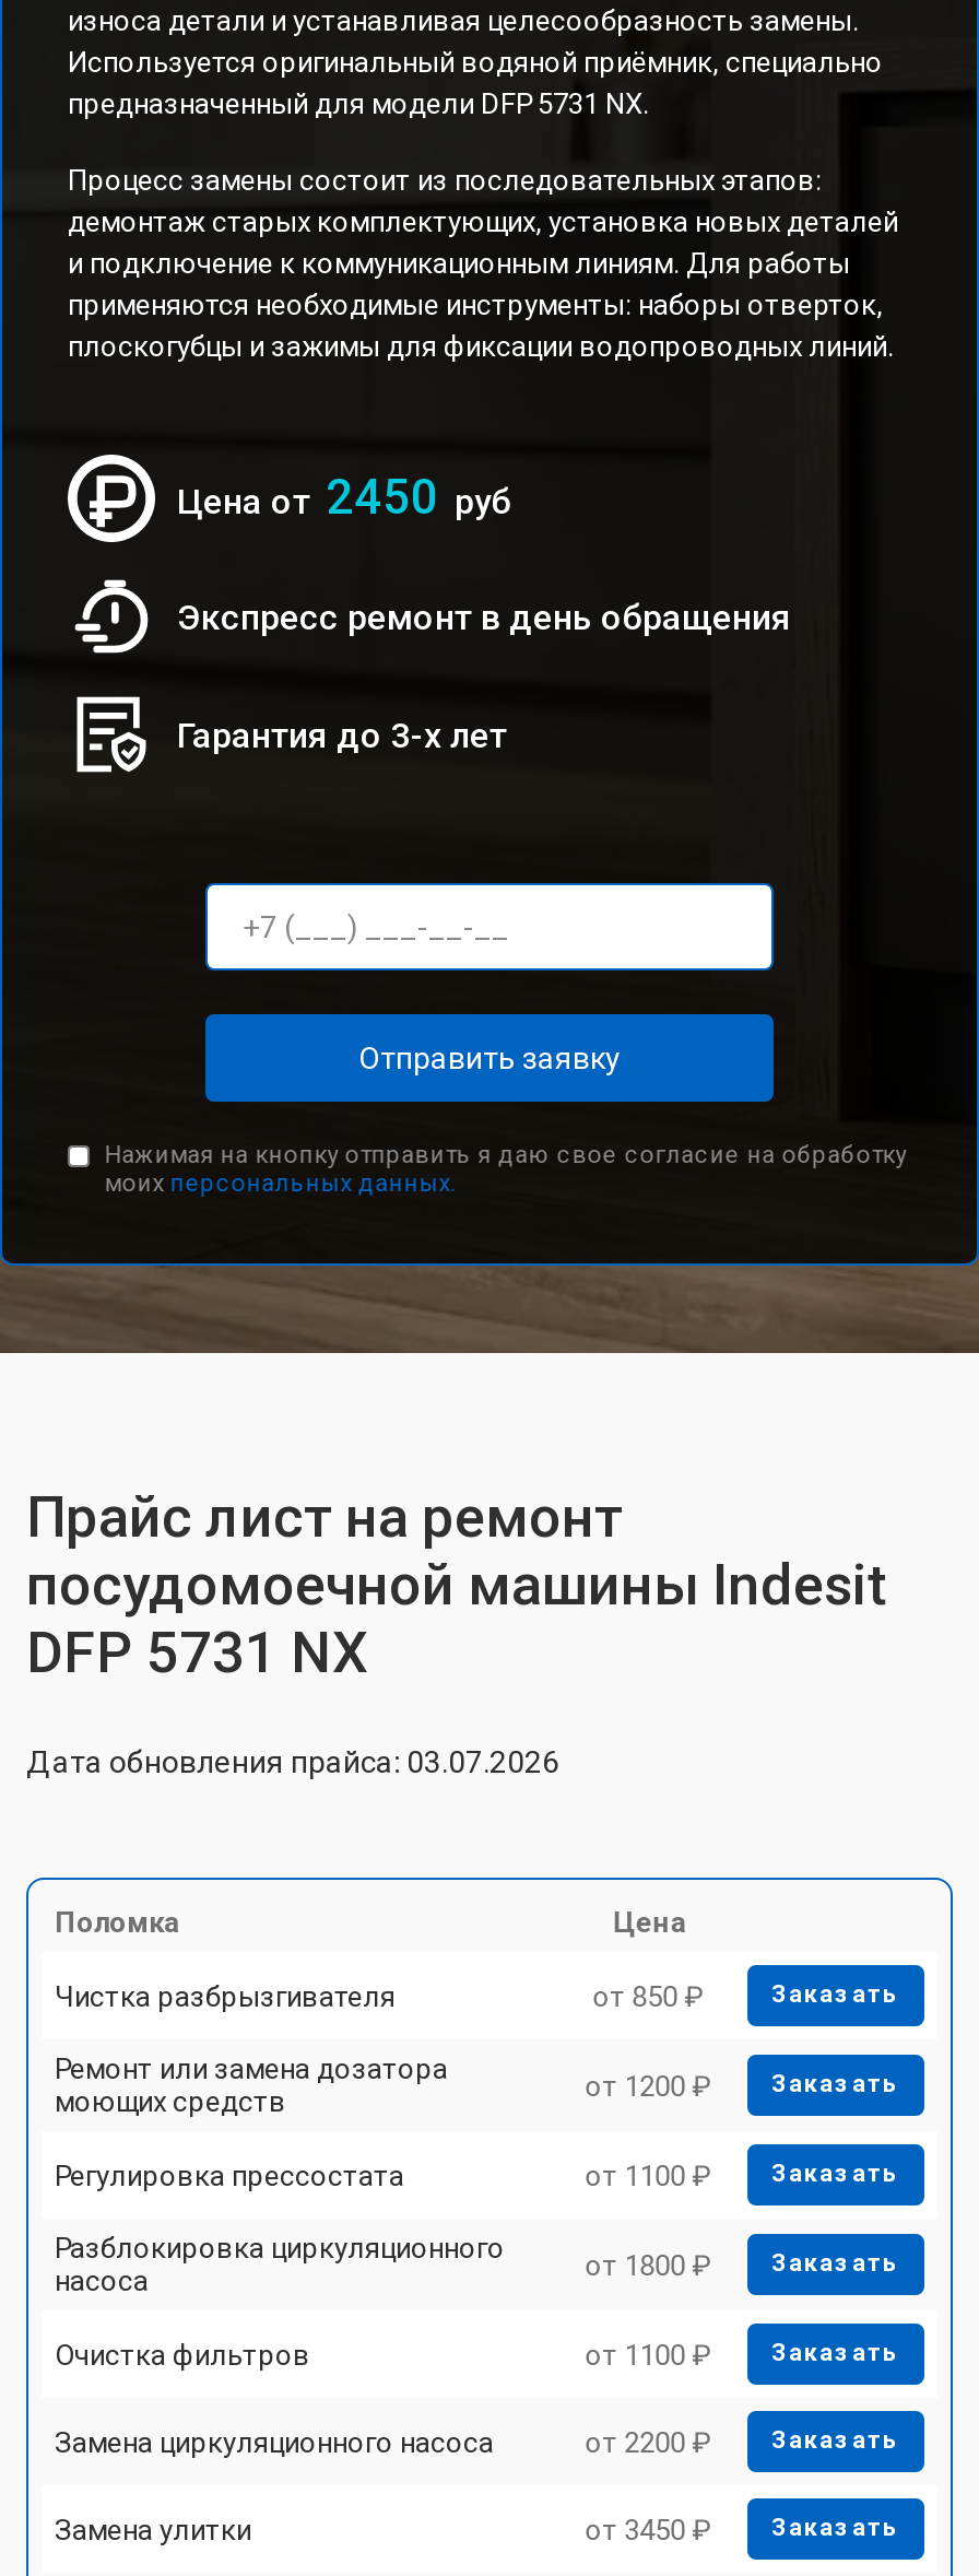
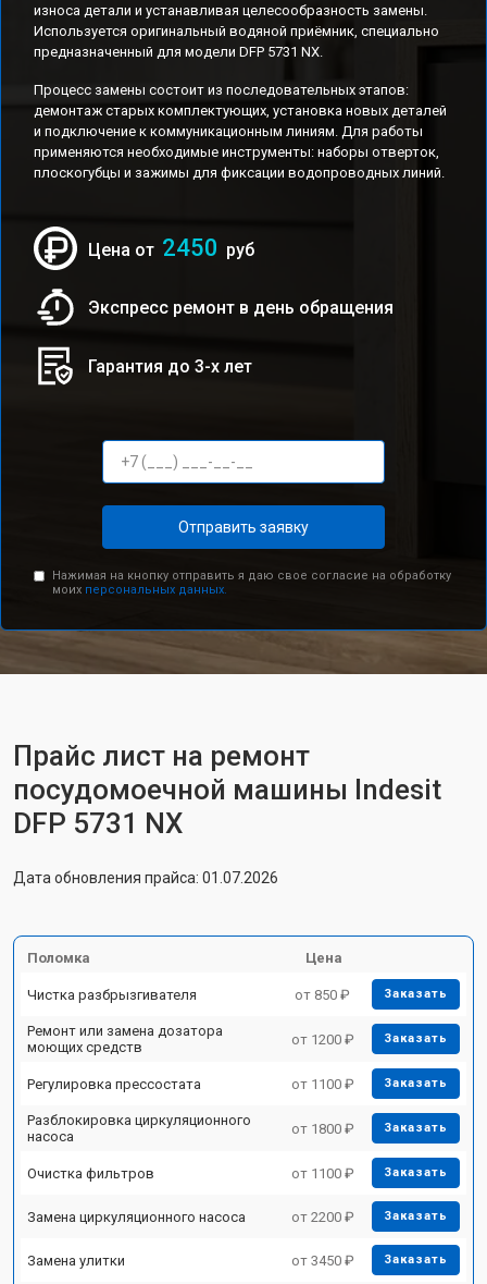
[26,1744,559,1779] Дата обновления прайса: 03.07.2026 -> [13,869,278,886] Дата обновления прайса: 01.07.2026

